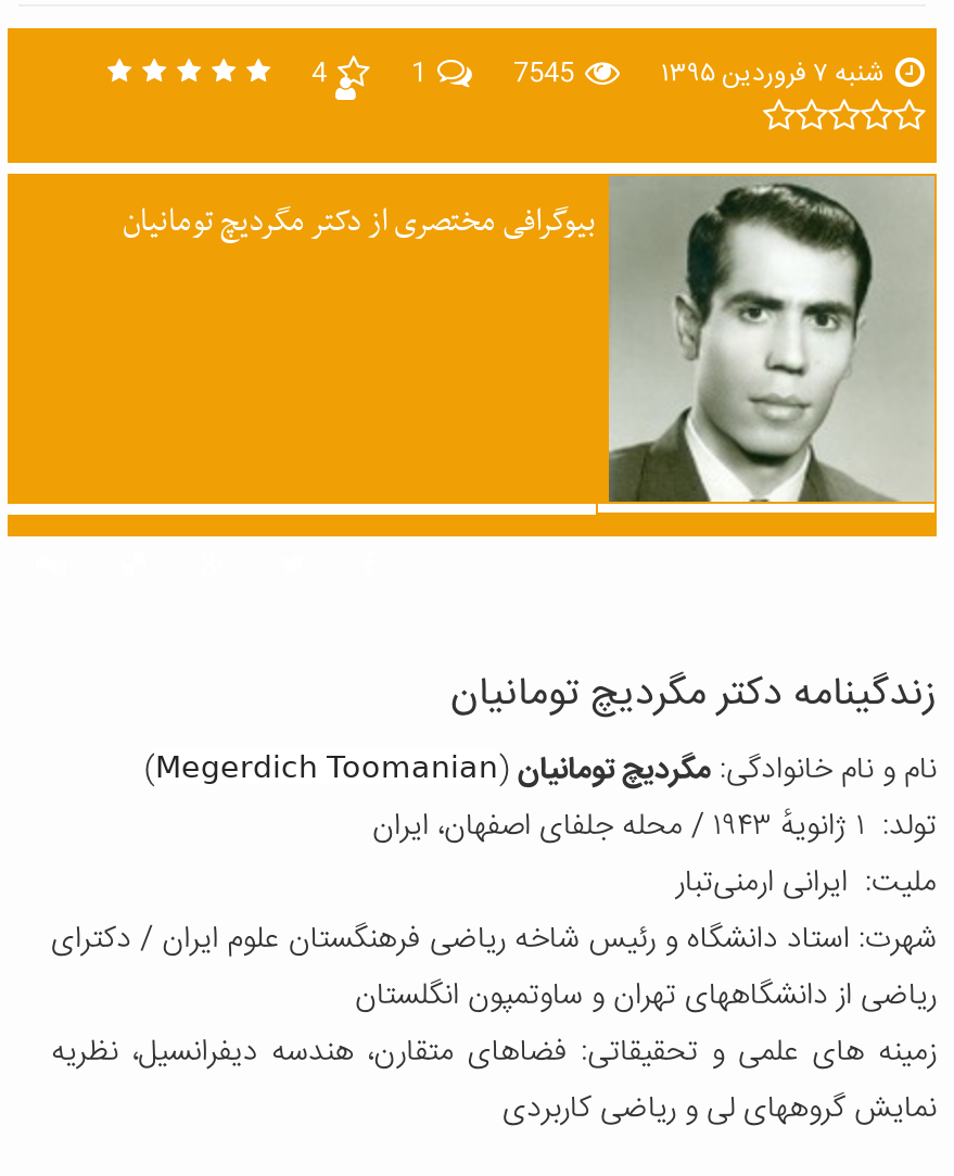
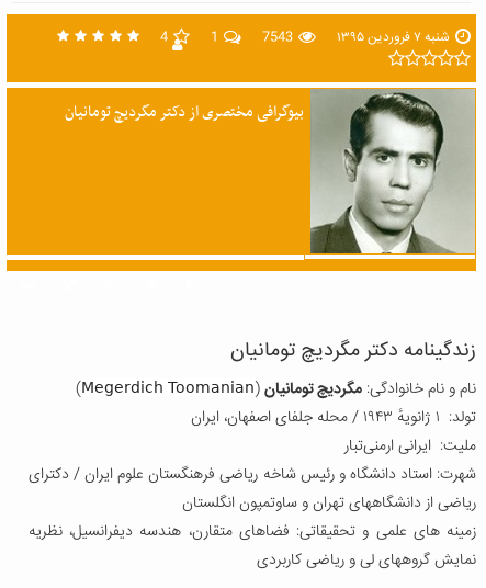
[513,54,574,96] 7545 -> [262,27,293,48] 7543

